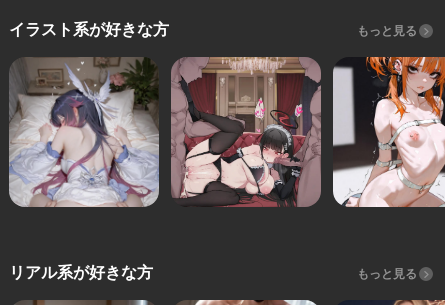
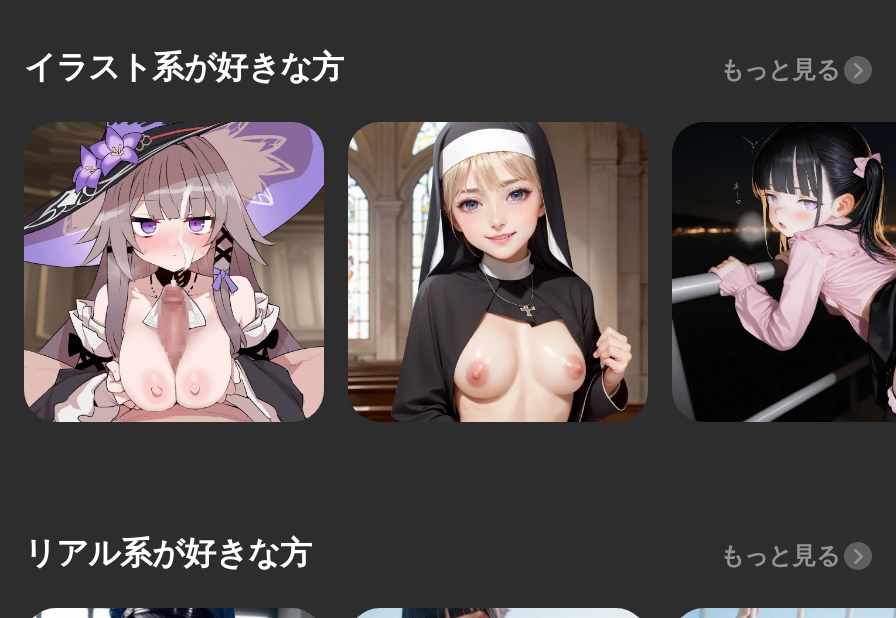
[9,57,160,207] [image] -> [24,122,326,422] [image]
[171,56,322,207] [image] -> [348,120,648,424] [image]
[332,56,442,208] [image] -> [672,122,890,422] [image]

